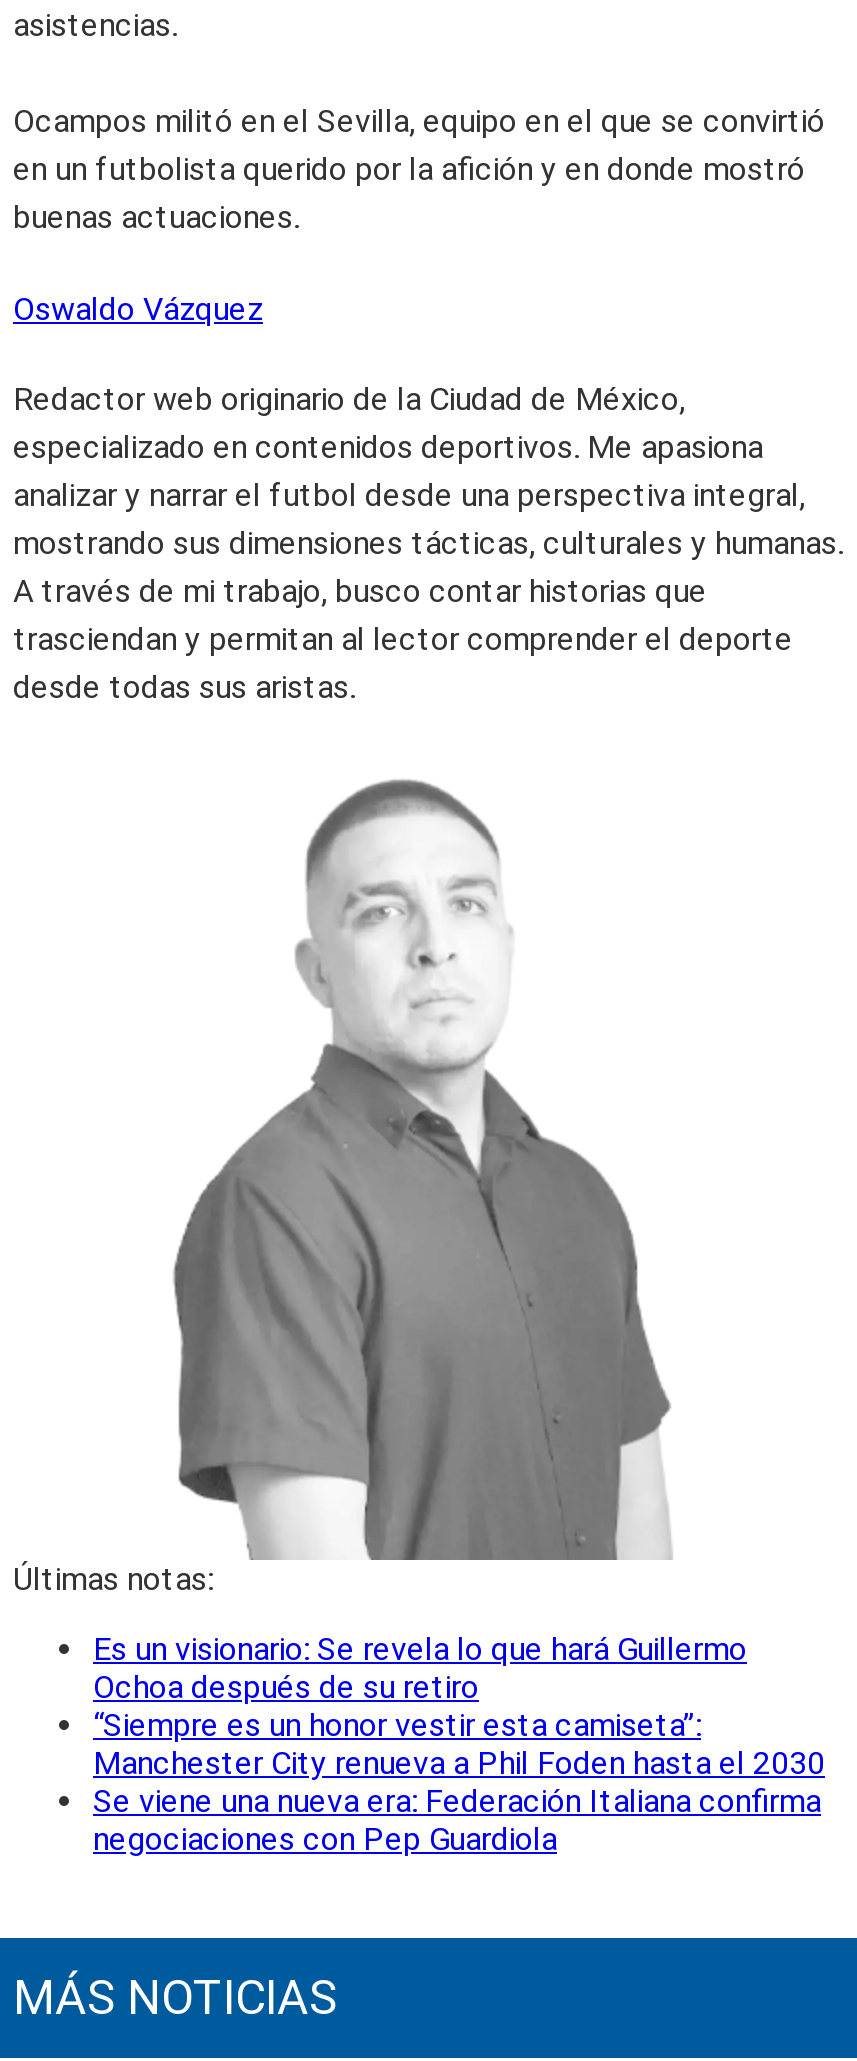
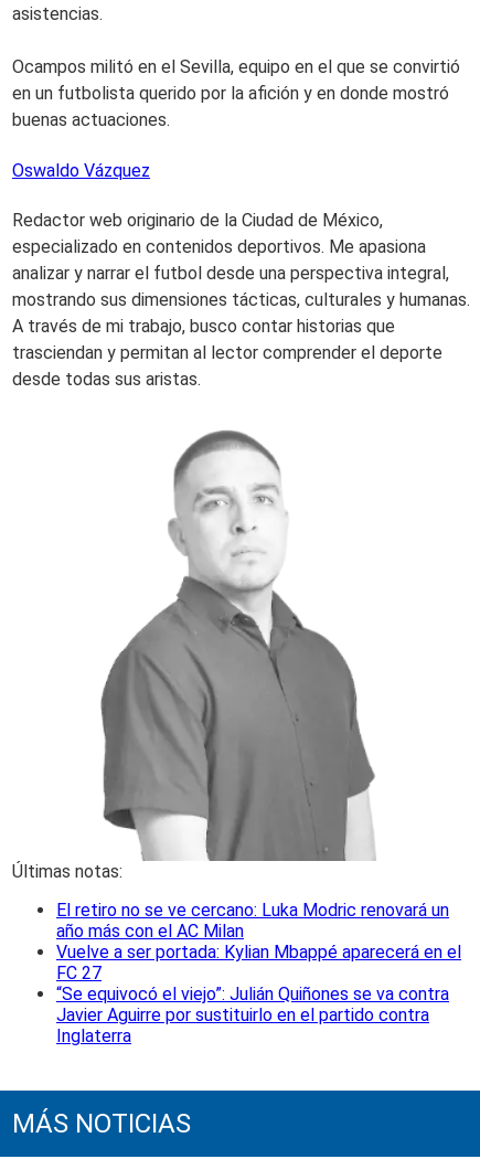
[93,1630,825,1858] Es un visionario: Se revela lo que hará Guillermo | Ochoa después de su retiro | “Siempre es un honor vestir esta camiseta”: | Manchester City renueva a Phil Foden hasta el 2030 | Se viene una nueva era: Federación Italiana confirma | negociaciones con Pep Guardiola -> [56,899,461,1046] El retiro no se ve cercano: Luka Modric renovará un | año más con el AC Milan | Vuelve a ser portada: Kylian Mbappé aparecerá en el | FC 27 | “Se equivocó el viejo”: Julián Quiñones se va contra | Javier Aguirre por sustituirlo en el partido contra | Inglaterra

